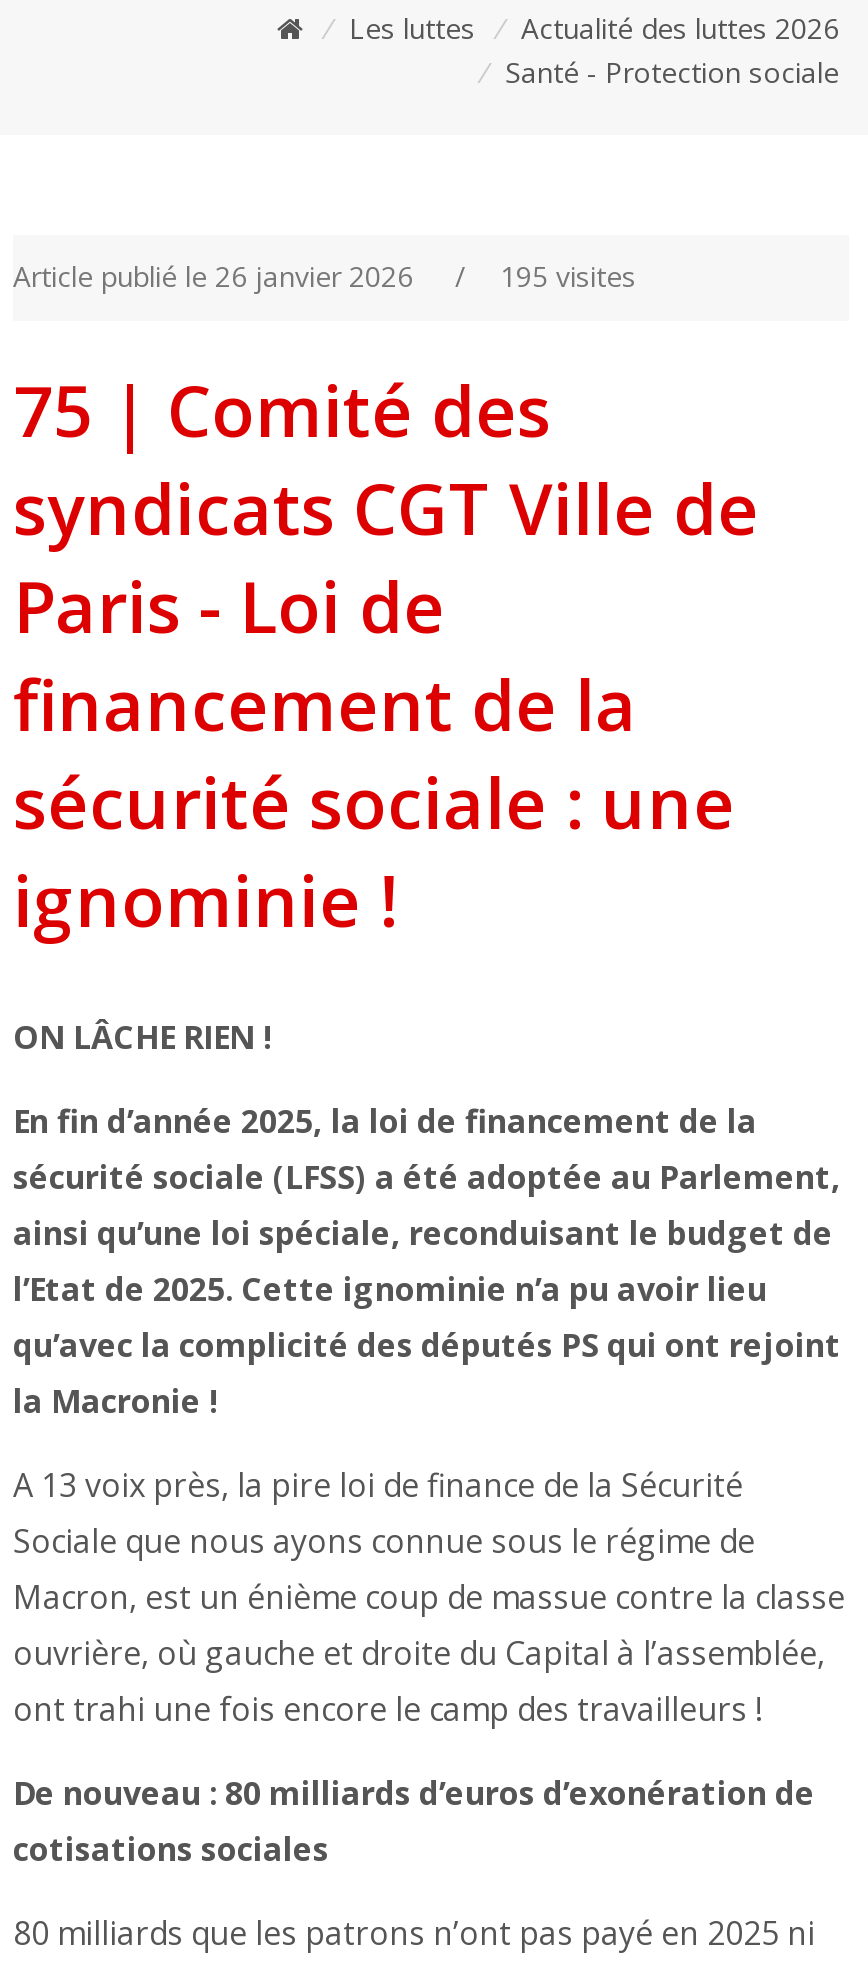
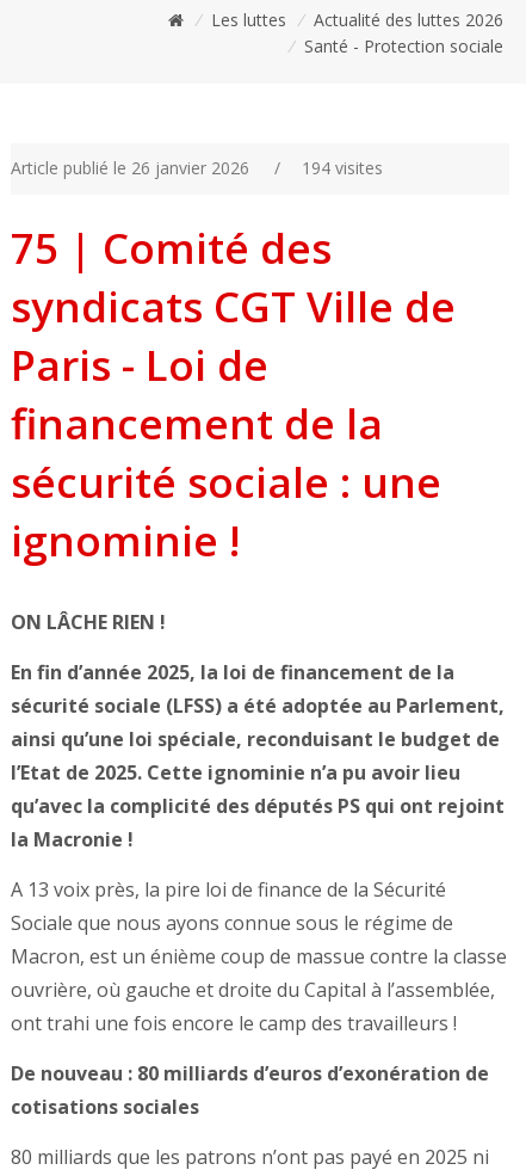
[500,257,636,295] 195 visites -> [301,156,382,179] 194 visites

